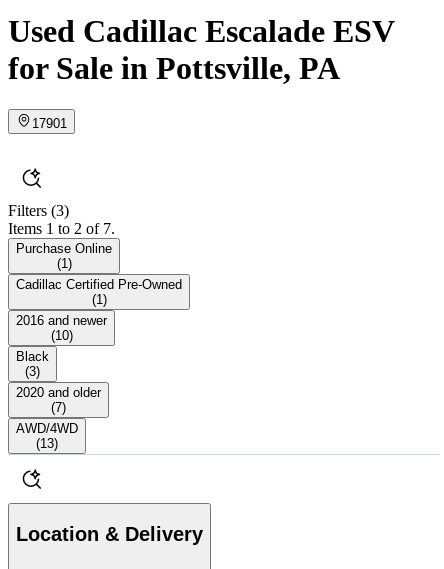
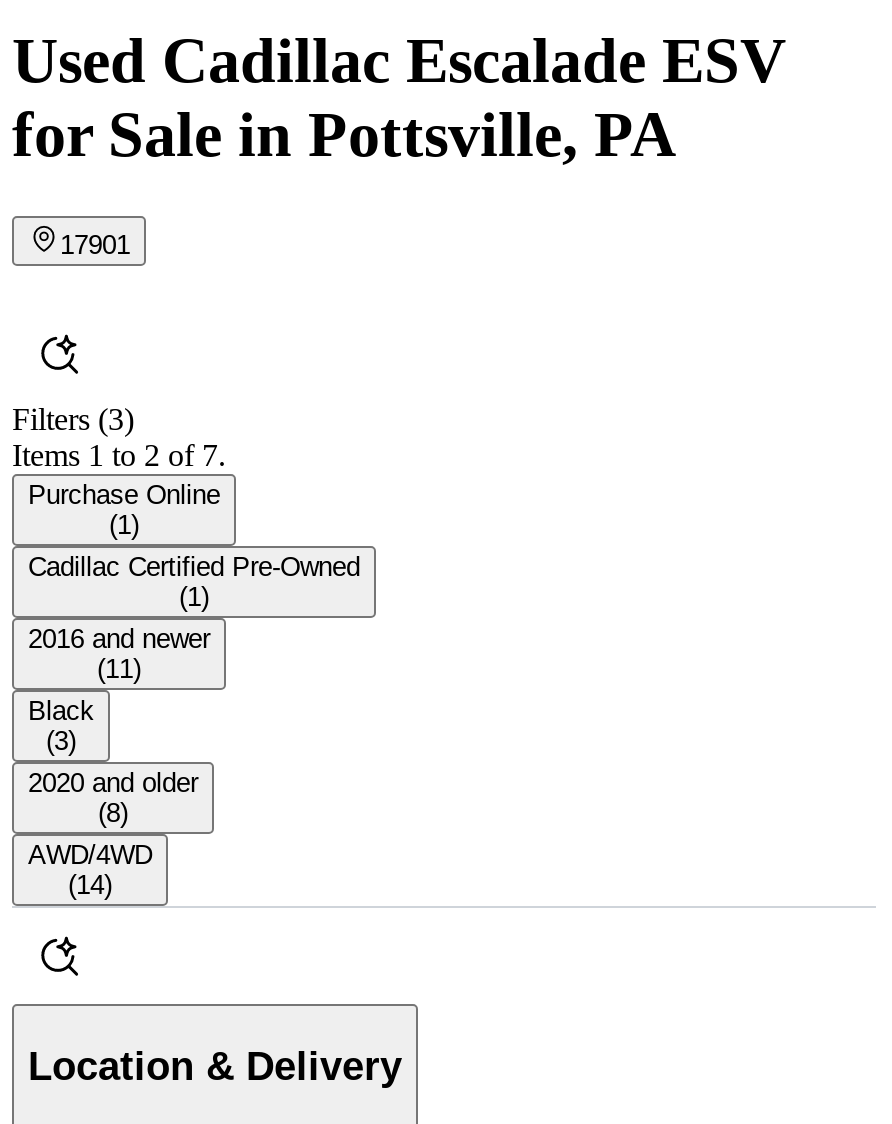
[50,328,72,343] (10) -> [97,654,141,684] (11)
[51,400,66,415] (7) -> [98,798,128,828] (8)
[36,436,58,451] (13) -> [68,870,112,900] (14)

